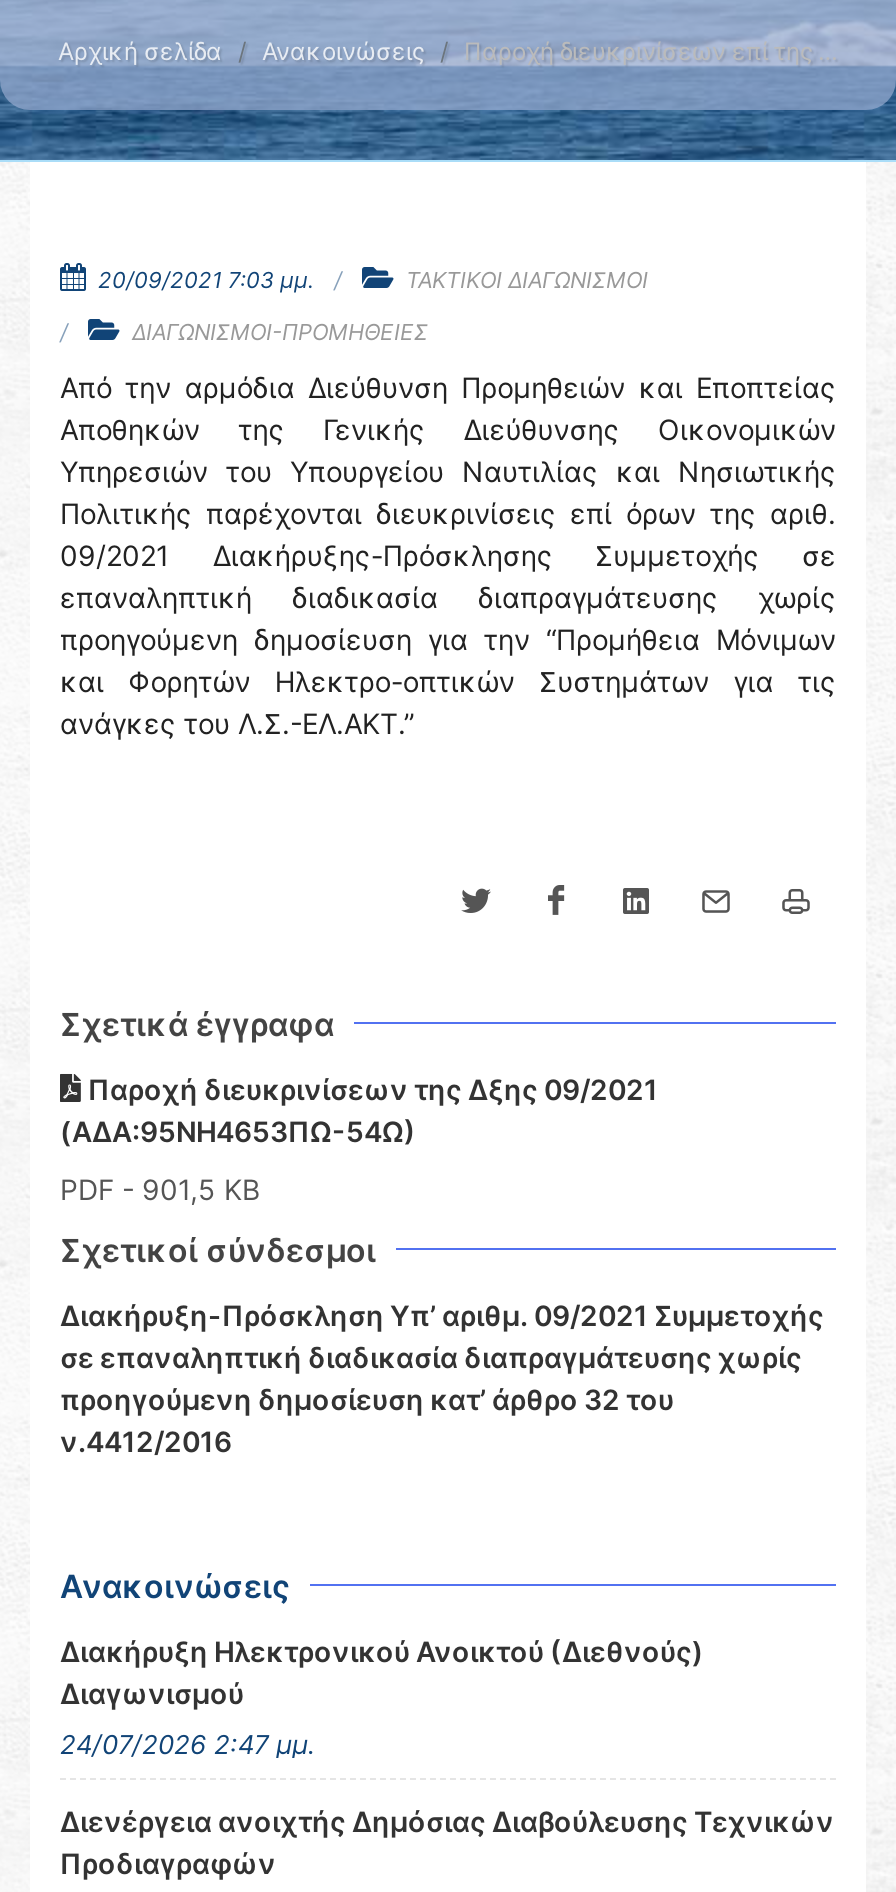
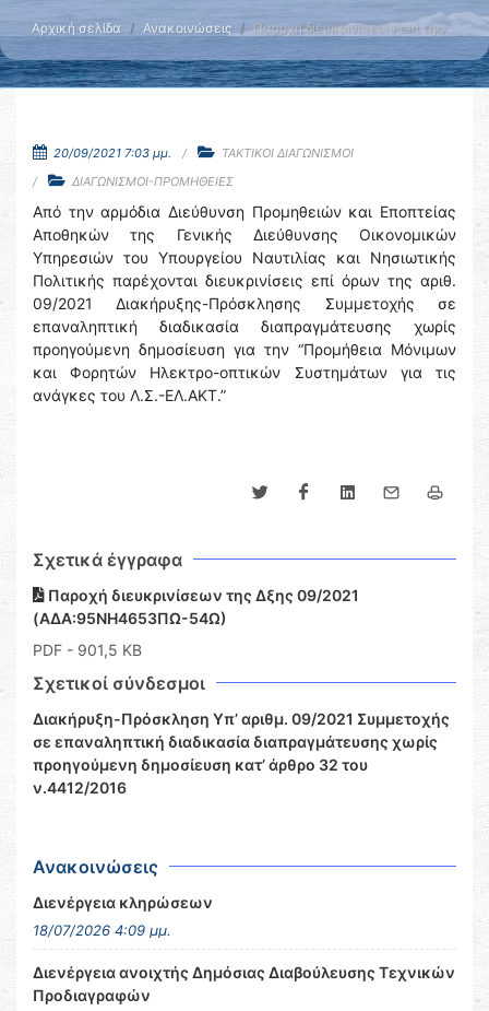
[60,1634,704,1710] Διακήρυξη Ηλεκτρονικού Ανοικτού (Διεθνούς) | Διαγωνισμού -> [33,893,213,912] Διενέργεια κληρώσεων
[60,1728,316,1760] 24/07/2026 2:47 μμ. -> [33,921,171,939] 18/07/2026 4:09 μμ.

